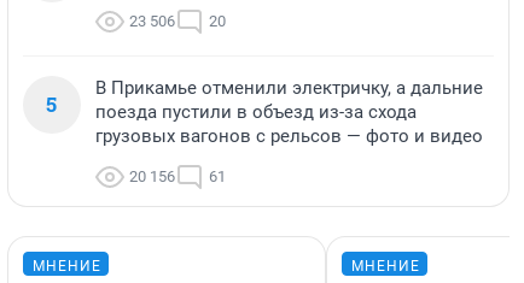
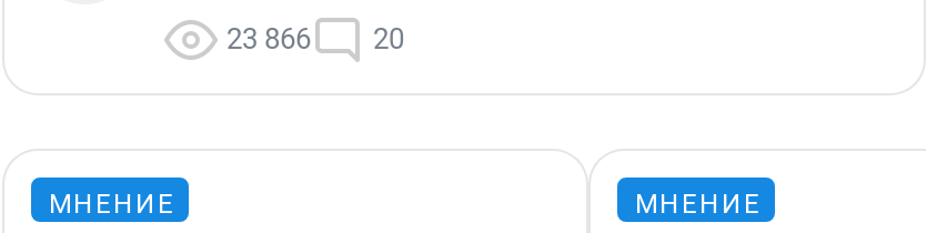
[129,12,226,30] 23 506 20 -> [226,23,404,56] 23 866 20
[95,77,483,186] В Прикамье отменили электричку, а дальние | поезда пустили в объезд из-за схода | грузовых вагонов с рельсов — фото и видео | 20 156 | 61 -> none
[46,91,58,118] 5 -> none

